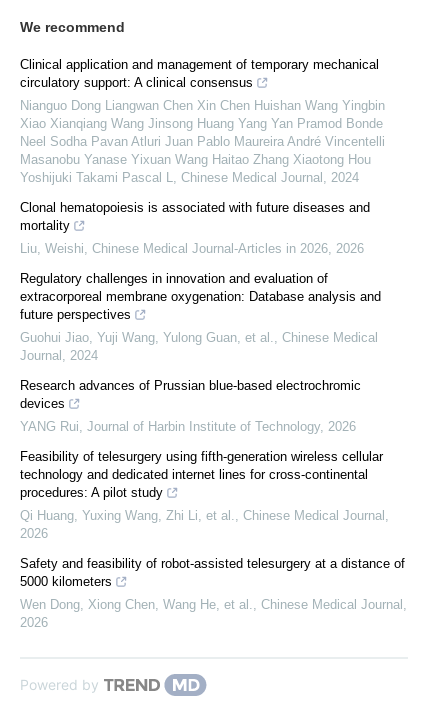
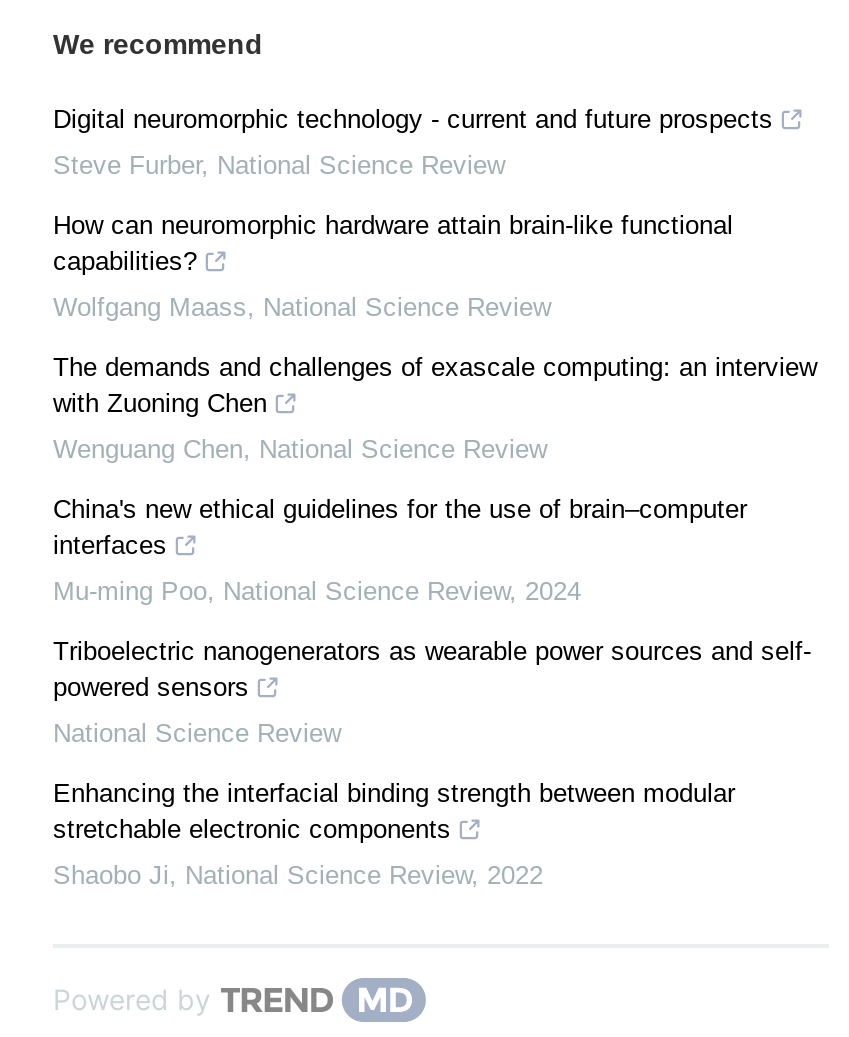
[20,57,379,90] Clinical application and management of temporary mechanical | circulatory support: A clinical consensus -> [53,103,773,133] Digital neuromorphic technology - current and future prospects
[20,98,385,185] Nianguo Dong Liangwan Chen Xin Chen Huishan Wang Yingbin | Xiao Xianqiang Wang Jinsong Huang Yang Yan Pramod Bonde | Neel Sodha Pavan Atluri Juan Pablo Maureira André Vincentelli | Masanobu Yanase Yixuan Wang Haitao Zhang Xiaotong Hou | Yoshijuki Takami Pascal L, Chinese Medical Journal, 2024 -> [53,149,505,179] Steve Furber, National Science Review
[20,200,370,233] Clonal hematopoiesis is associated with future diseases and | mortality -> [53,209,733,275] How can neuromorphic hardware attain brain-like functional | capabilities?
[20,241,364,256] Liu, Weishi, Chinese Medical Journal-Articles in 2026, 2026 -> [53,291,551,321] Wolfgang Maass, National Science Review
[20,271,381,322] Regulatory challenges in innovation and evaluation of | extracorporeal membrane oxygenation: Database analysis and | future perspectives -> [53,351,817,417] The demands and challenges of exascale computing: an interview | with Zuoning Chen
[20,330,378,363] Guohui Jiao, Yuji Wang, Yulong Guan, et al., Chinese Medical | Journal, 2024 -> [53,433,547,463] Wenguang Chen, National Science Review
[20,378,361,411] Research advances of Prussian blue-based electrochromic | devices -> [53,493,747,559] China's new ethical guidelines for the use of brain–computer | interfaces
[20,419,356,434] YANG Rui, Journal of Harbin Institute of Technology, 2026 -> [53,575,581,605] Mu-ming Poo, National Science Review, 2024
[20,449,383,500] Feasibility of telesurgery using fifth-generation wireless cellular | technology and dedicated internet lines for cross-continental | procedures: A pilot study -> [53,635,811,701] Triboelectric nanogenerators as wearable power sources and self- | powered sensors
[20,508,389,541] Qi Huang, Yuxing Wang, Zhi Li, et al., Chinese Medical Journal, | 2026 -> [53,717,341,747] National Science Review
[20,556,405,589] Safety and feasibility of robot-assisted telesurgery at a distance of | 5000 kilometers -> [53,777,735,843] Enhancing the interfacial binding strength between modular | stretchable electronic components
[20,597,407,630] Wen Dong, Xiong Chen, Wang He, et al., Chinese Medical Journal, | 2026 -> [53,859,543,889] Shaobo Ji, National Science Review, 2022

